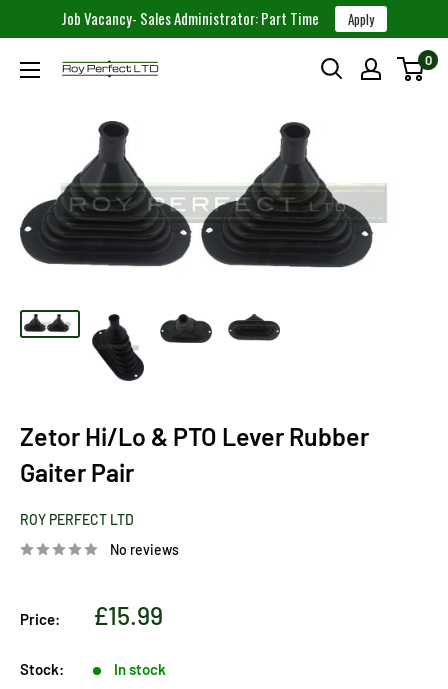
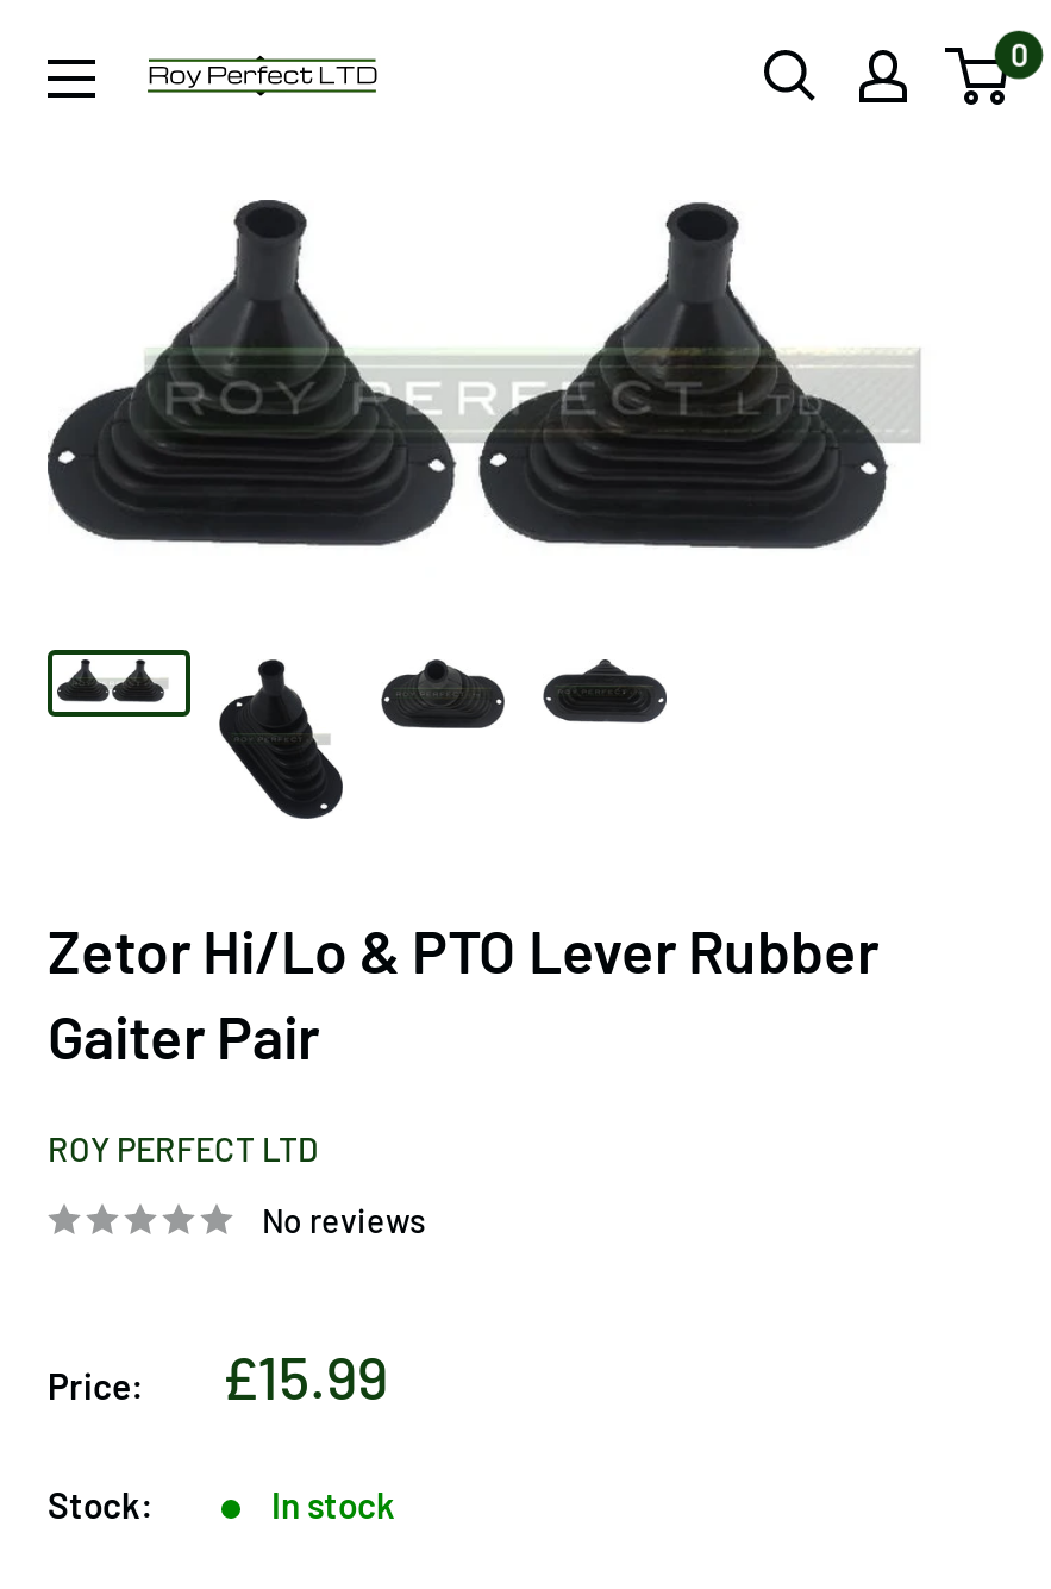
[61,7,374,29] Job Vacancy- Sales Administrator: Part Time | Apply -> none

